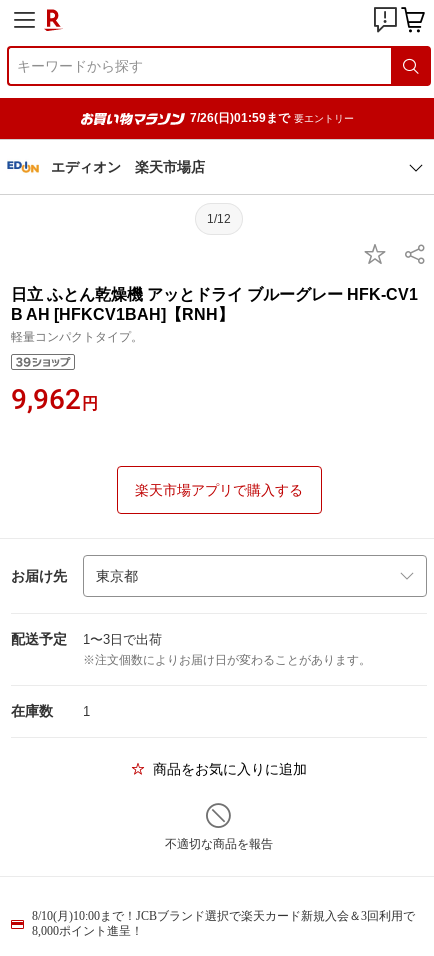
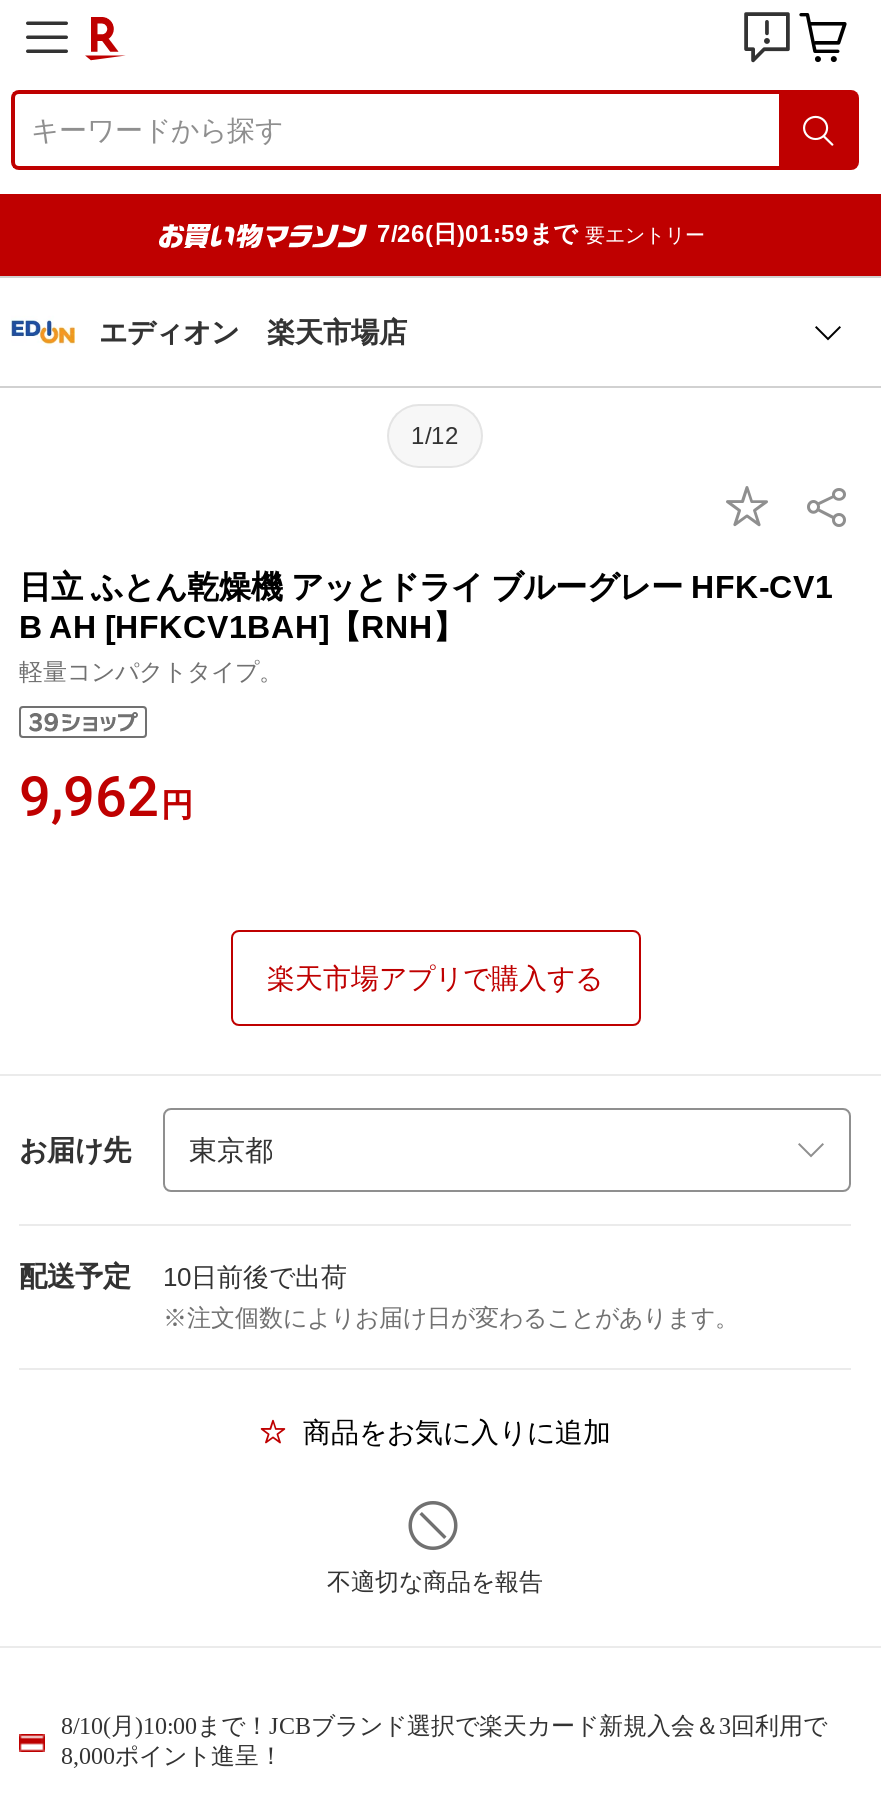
[83,632,162,647] 1〜3日で出荷 -> [163,1262,347,1292] 10日前後で出荷
[11,703,90,719] 在庫数 | 1 -> none

